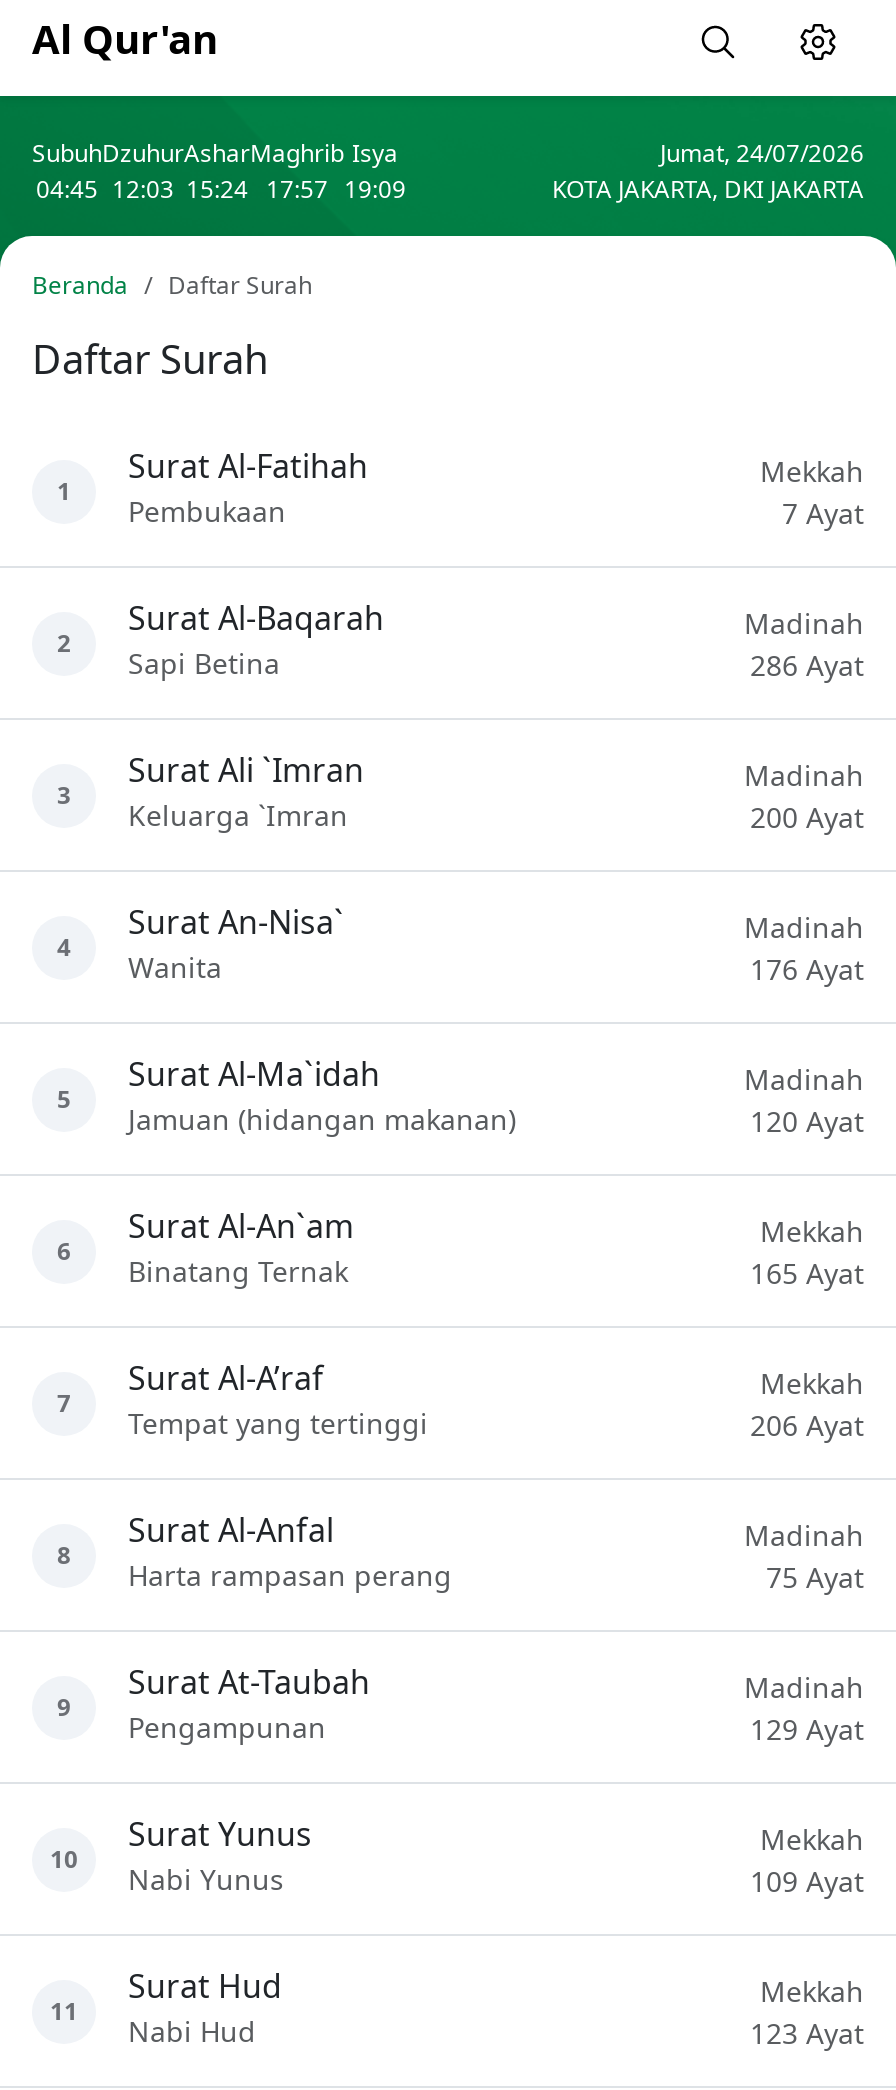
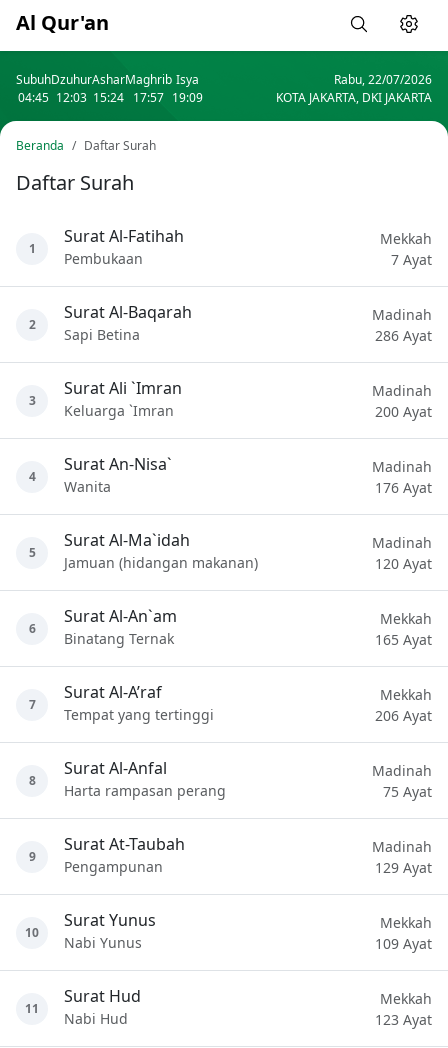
[660,136,864,170] Jumat, 24/07/2026 -> [334,71,432,88] Rabu, 22/07/2026

